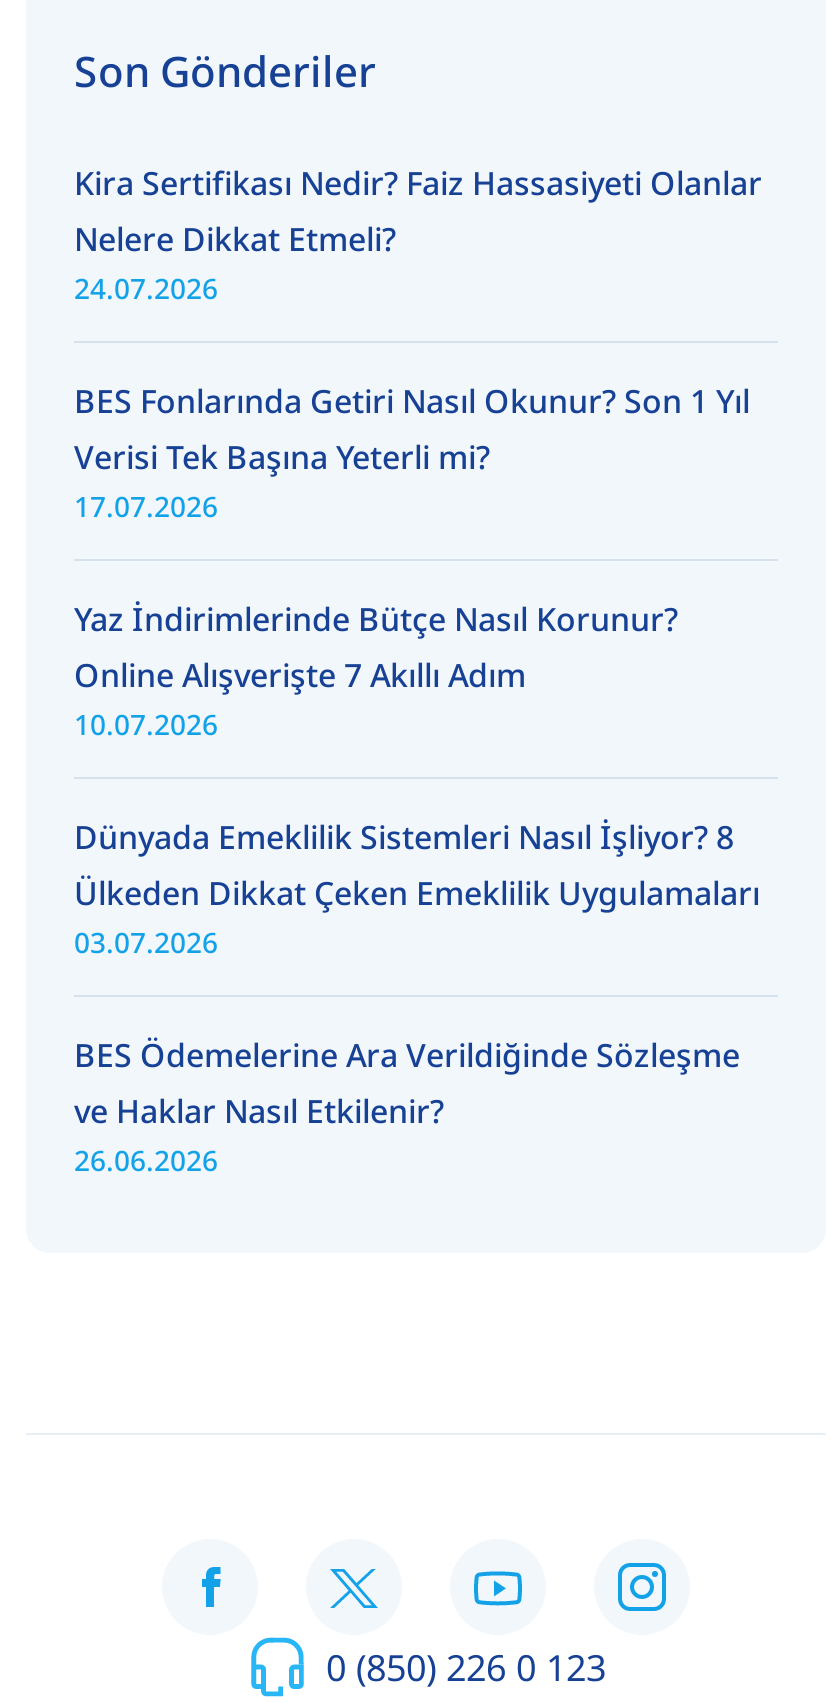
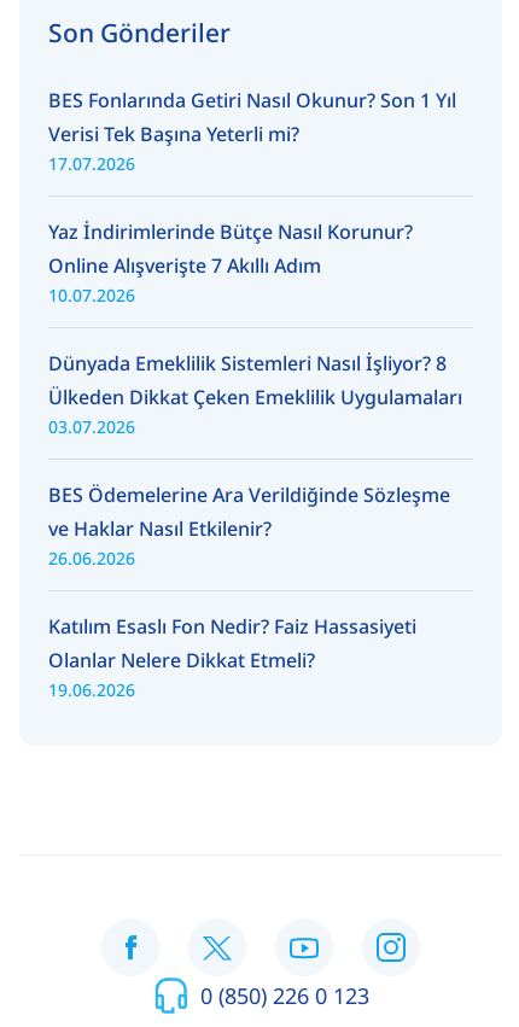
[74,160,762,306] Kira Sertifikası Nedir? Faiz Hassasiyeti Olanlar | Nelere Dikkat Etmeli? | 24.07.2026 -> none
moved [74,378,760,1178] -> [48,87,462,569]: BES Fonlarında Getiri Nasıl Okunur? Son 1 Yıl | Verisi Tek Başına Yeterli mi? | 17.07.2026 | ... | ve Haklar Nasıl Etkilenir? | 26.06.2026
none -> [48,613,416,701] Katılım Esaslı Fon Nedir? Faiz Hassasiyeti | Olanlar Nelere Dikkat Etmeli? | 19.06.2026

